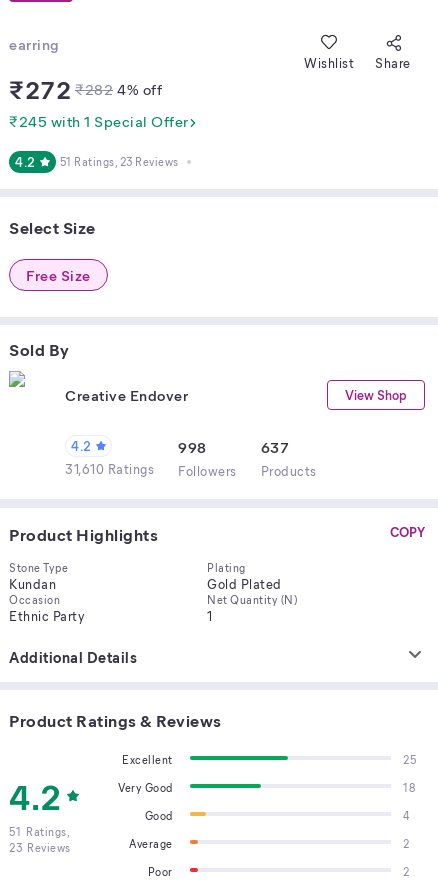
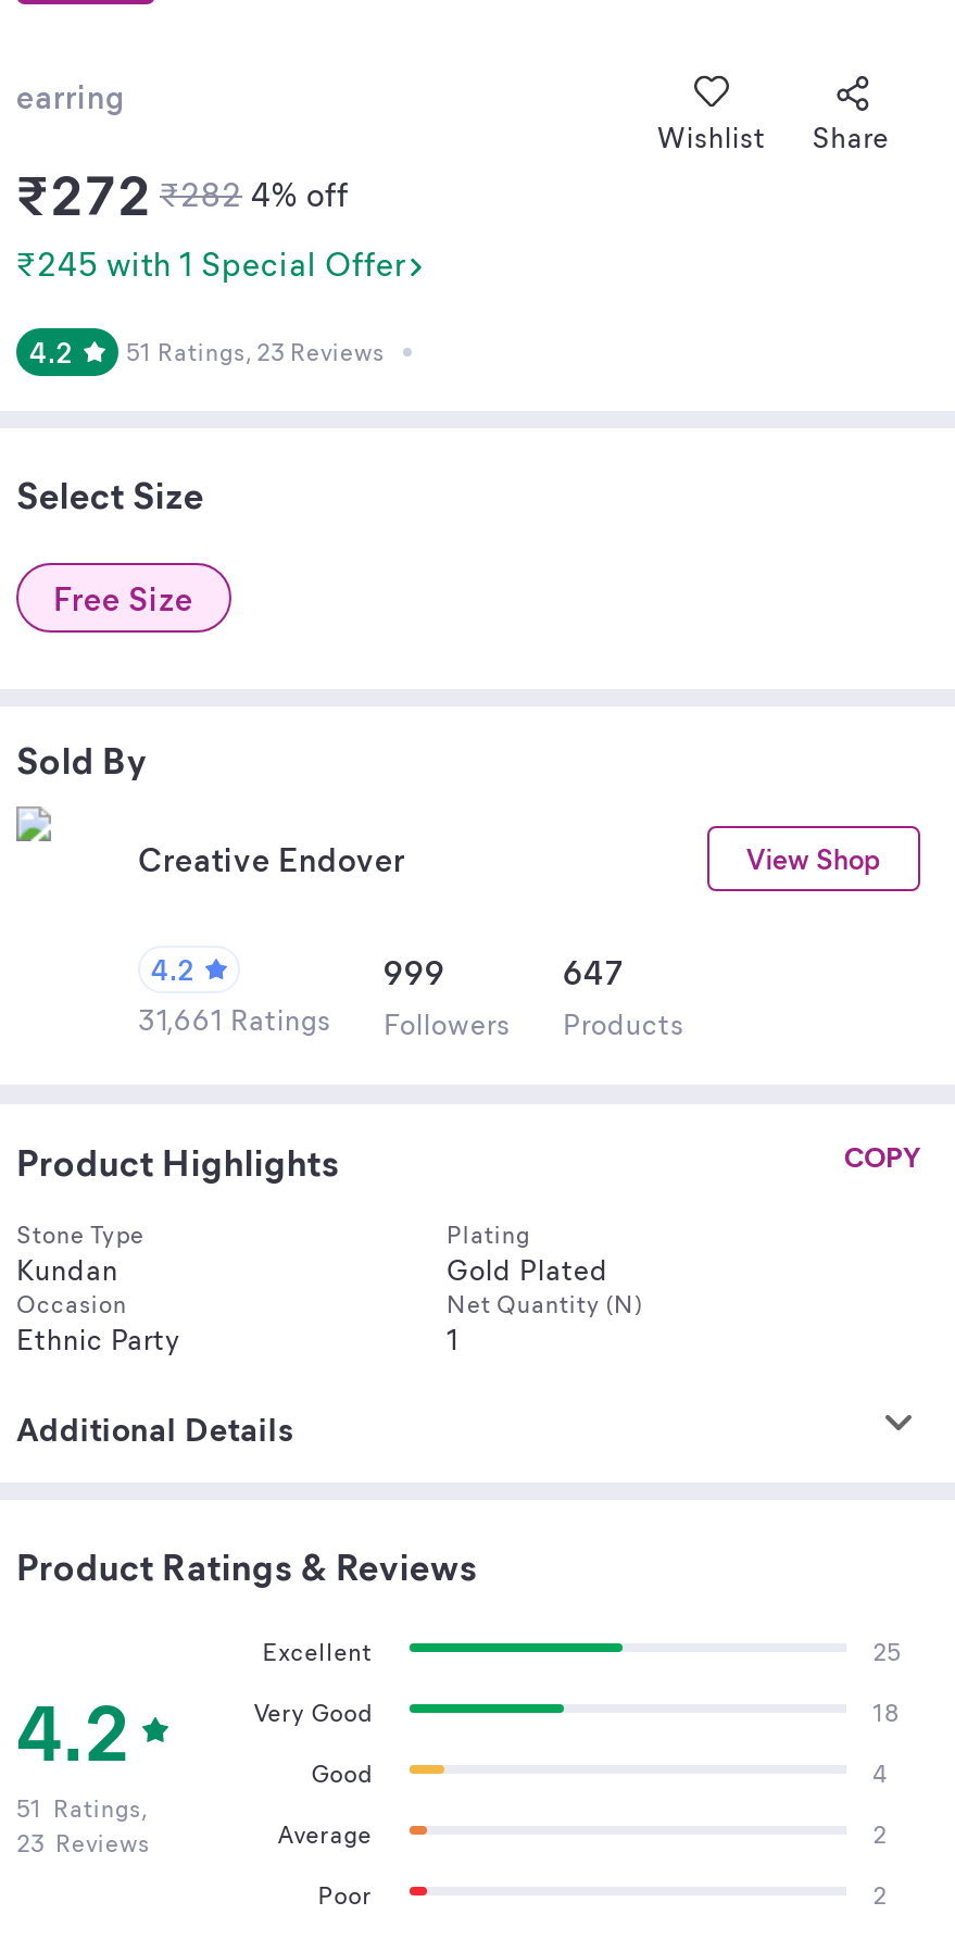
[178,437,206,457] 998 -> [384,950,445,993] 999
[260,437,289,457] 637 -> [563,950,625,993] 647
[65,460,316,479] 31,610 Ratings Followers Products -> [138,1000,684,1041] 31,661 Ratings Followers Products

